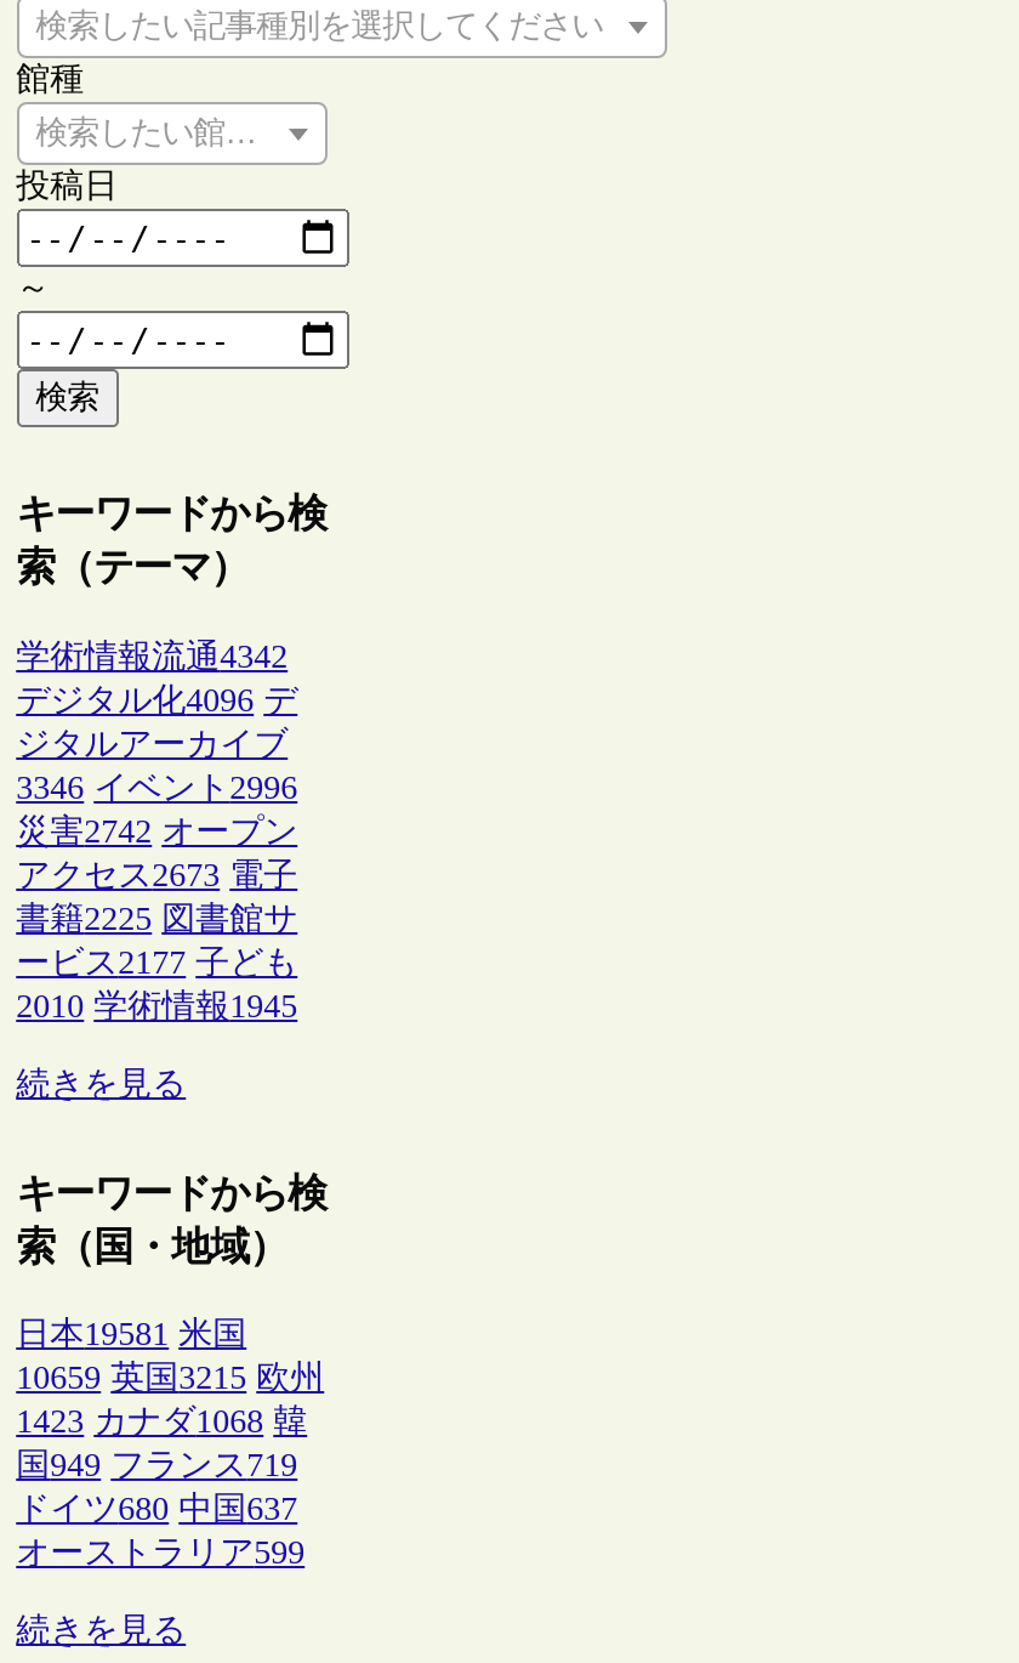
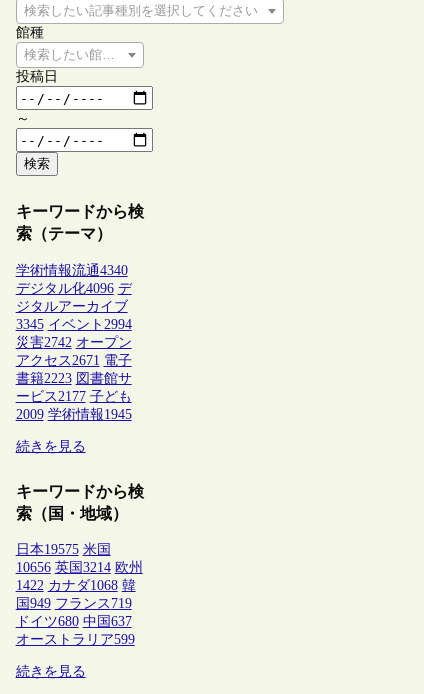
[16,638,288,674] 学術情報流通4342 -> [16,263,128,278] 学術情報流通4340
[16,769,297,806] 3346 イベント2996 -> [16,317,132,332] 3345 イベント2994
[16,857,297,893] アクセス2673 電子 -> [16,353,132,368] アクセス2671 電子
[16,900,297,937] 書籍2225 図書館サ -> [16,371,132,386] 書籍2223 図書館サ
[16,988,297,1024] 2010 学術情報1945 -> [16,407,132,422] 2009 学術情報1945
[16,1317,247,1353] 日本19581 米国 -> [16,542,111,557] 日本19575 米国
[16,1360,324,1397] 10659 英国3215 欧州 -> [16,560,143,575] 10656 英国3214 欧州
[16,1404,307,1440] 1423 カナダ1068 韓 -> [16,578,136,593] 1422 カナダ1068 韓

